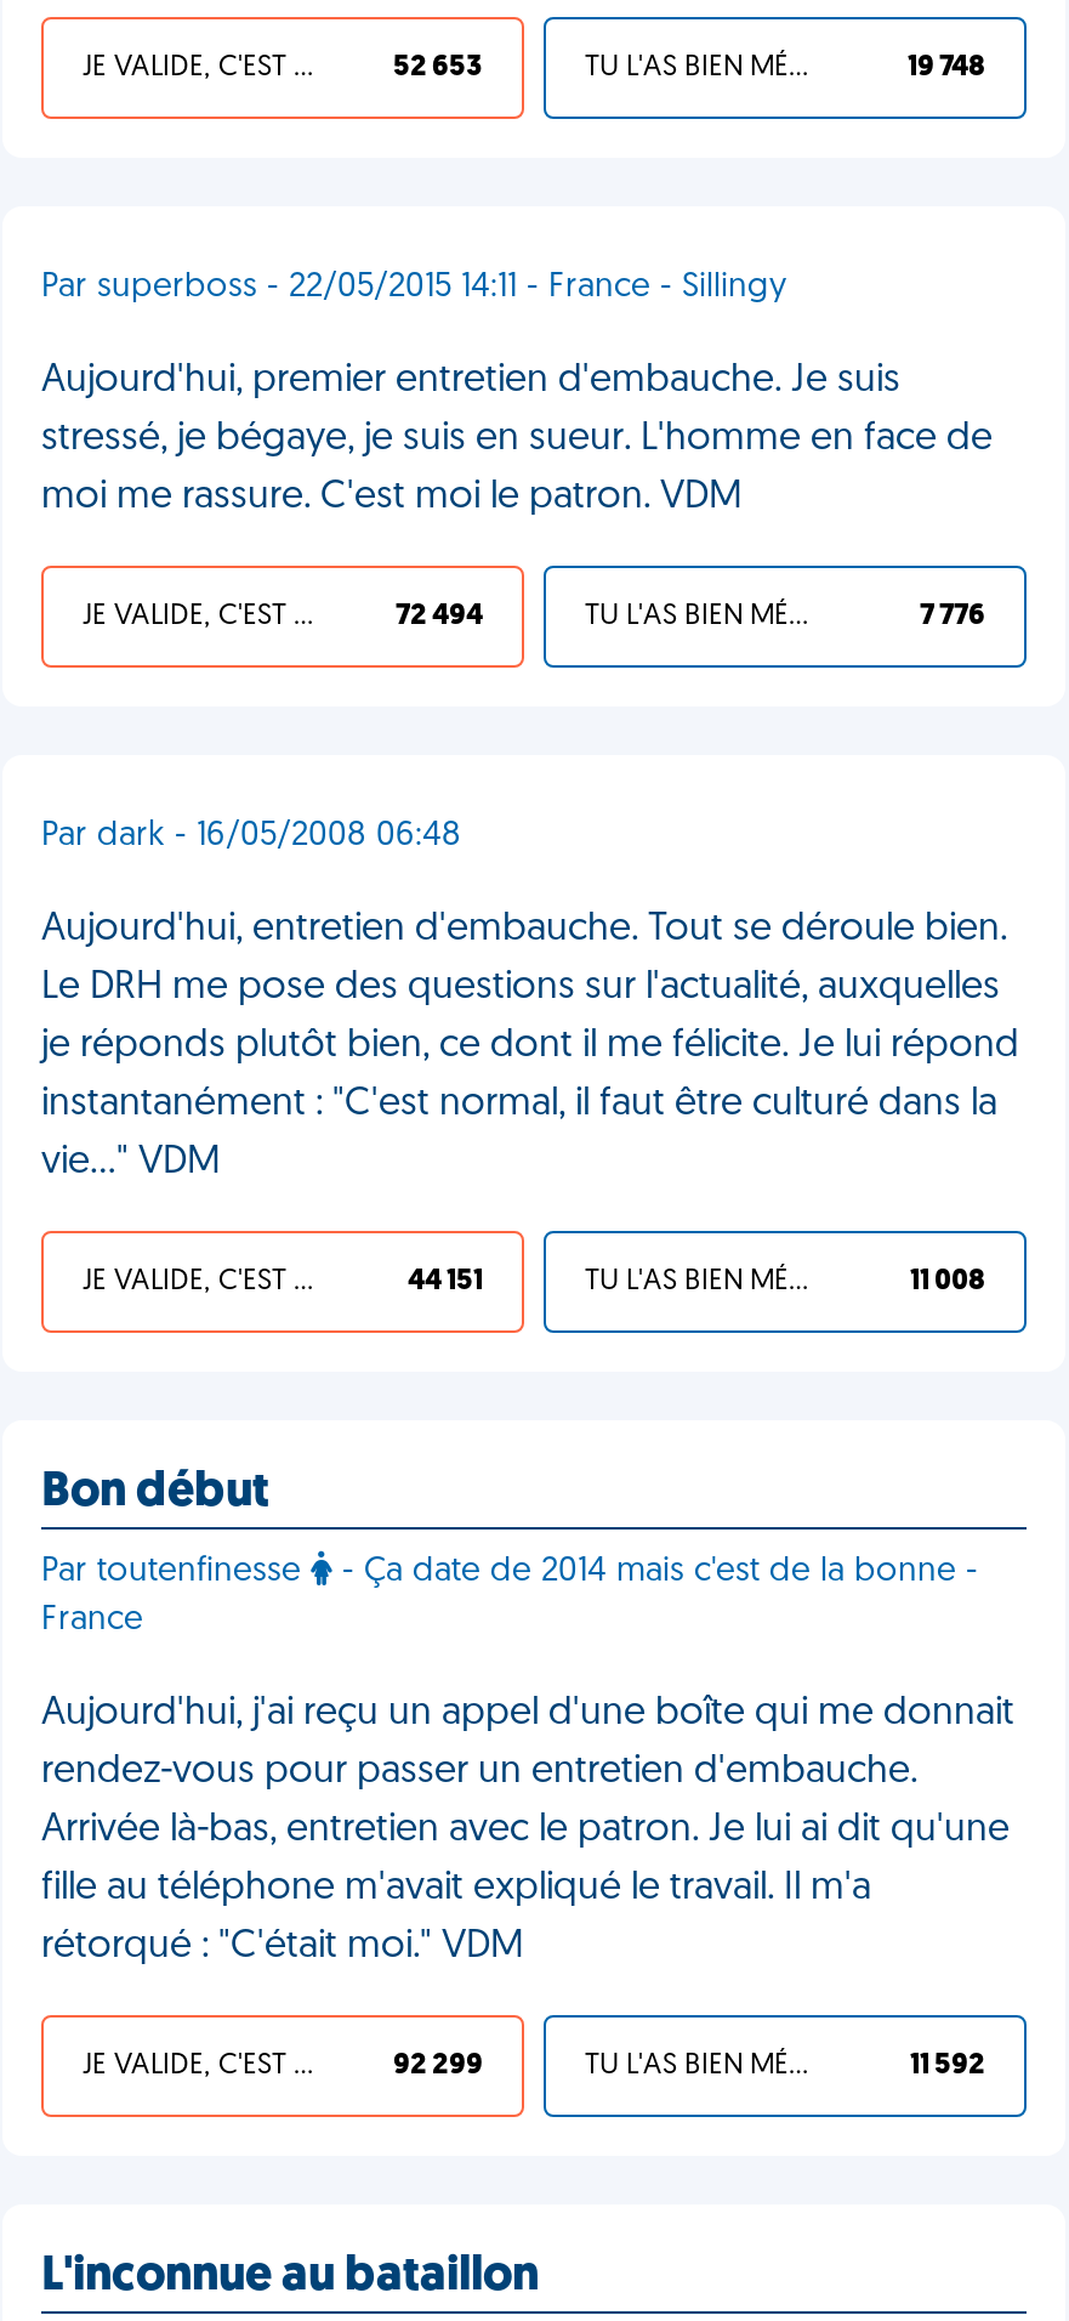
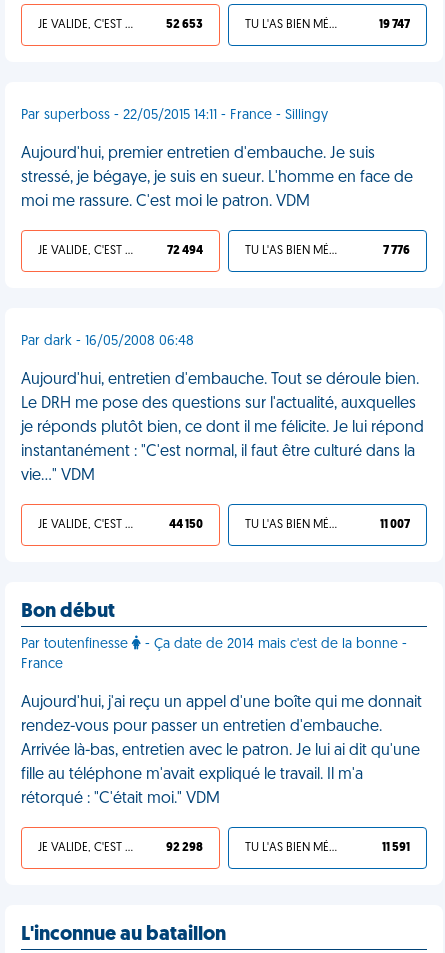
[908,53,985,83] 19 748 -> [379,19,410,31] 19 747
[408,1267,483,1296] 44 151 -> [169,519,203,531] 44 150
[910,1267,985,1296] 11 008 -> [380,519,410,531] 11 007
[393,2052,483,2081] 92 299 -> [166,842,203,854] 92 298
[910,2052,985,2081] 11 592 -> [382,842,410,854] 11 591

